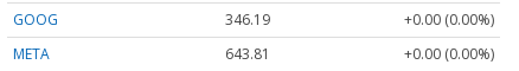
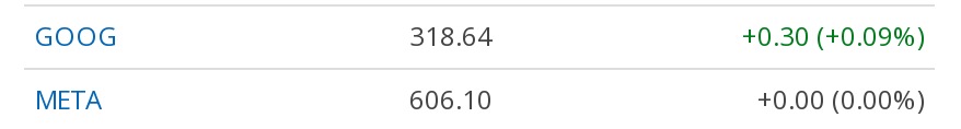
[225,9,270,29] 346.19 -> [409,16,493,54] 318.64
[404,9,494,29] +0.00 (0.00%) -> [742,16,924,54] +0.30 (+0.09%)
[225,43,270,63] 643.81 -> [409,80,493,117] 606.10

